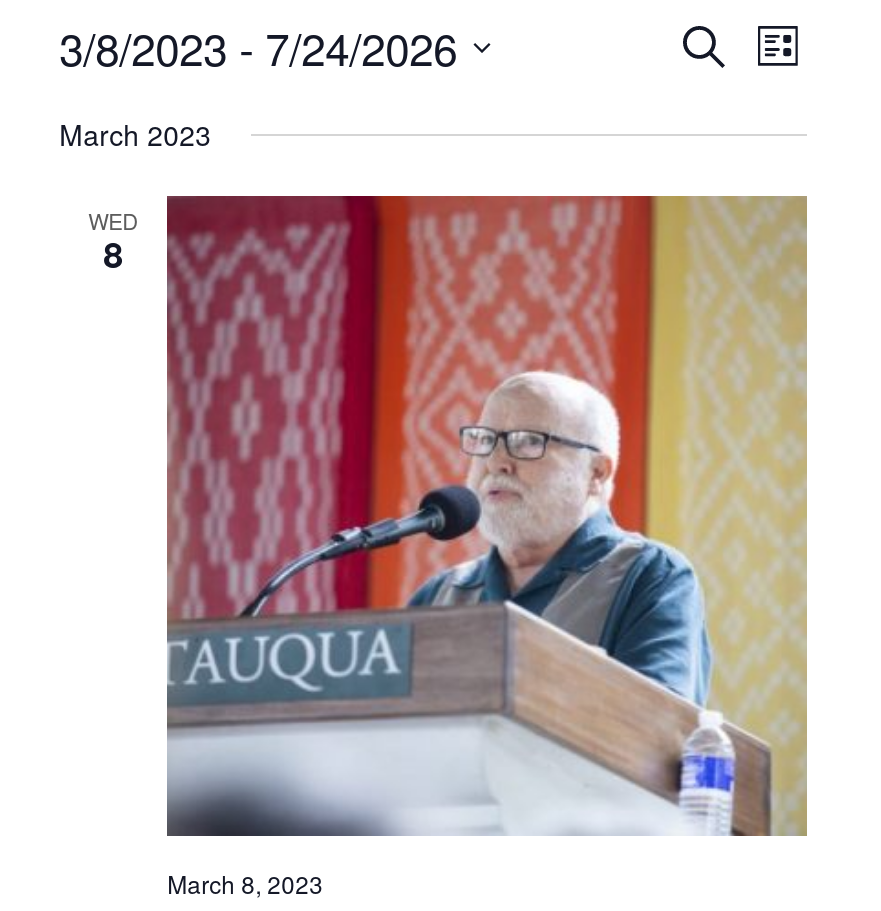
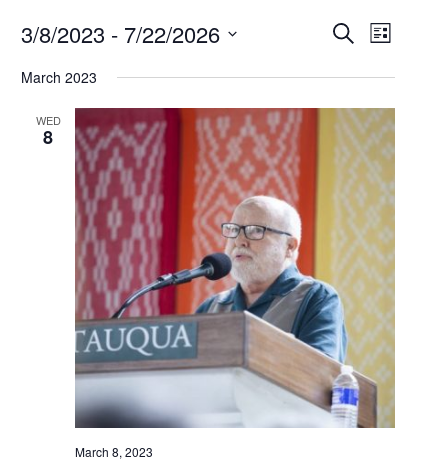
[59,17,457,79] 3/8/2023 - 7/24/2026 -> [21,18,220,49] 3/8/2023 - 7/22/2026

